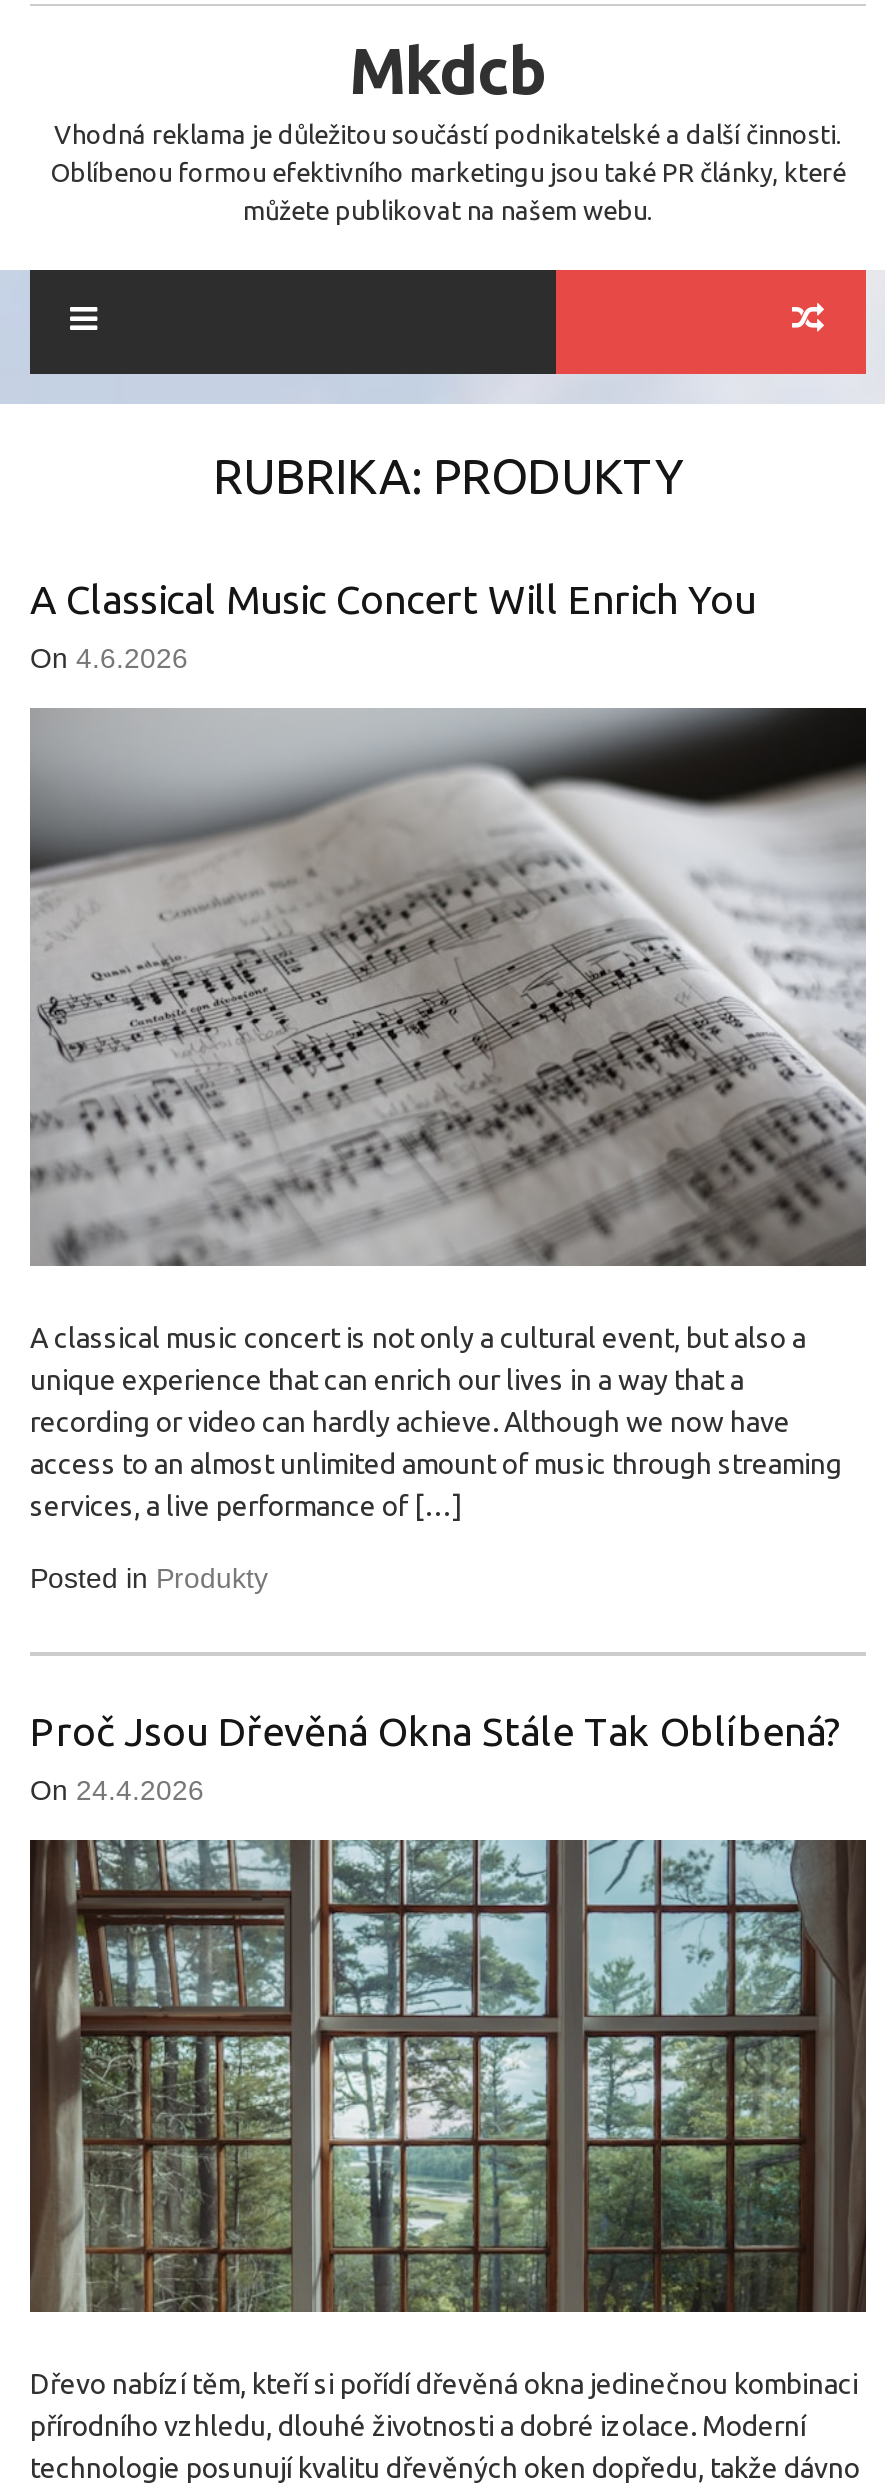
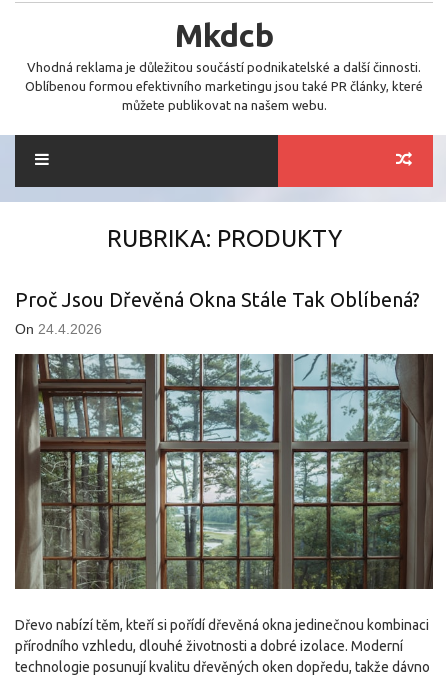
[30,576,756,674] A Classical Music Concert Will Enrich You | On 4.6.2026 -> none
[28,708,868,1594] [image] | A classical music concert is not only a cultural event, but also a | unique experience that can enrich our lives in a way that a | recording or video can hardly achieve. Although we now have | access to an almost unlimited amount of music through streaming | services, a live performance of […] | Posted in Produkty -> none

